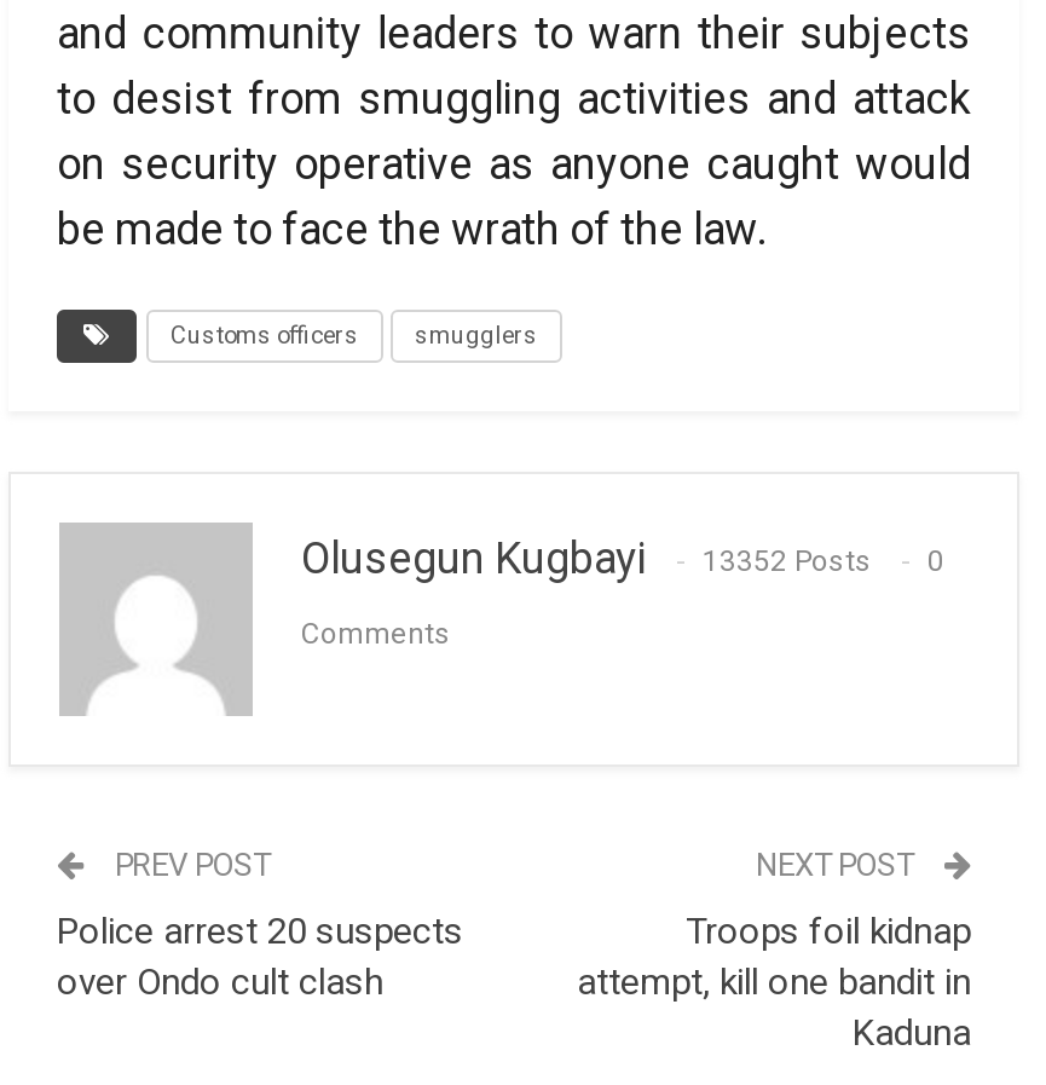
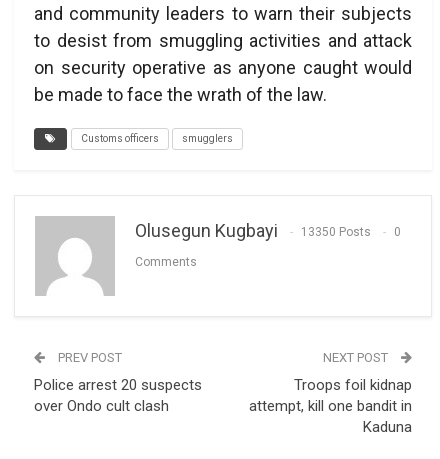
[301,532,944,583] Olusegun Kugbayi 13352 Posts 0 -> [135,220,401,241] Olusegun Kugbayi 13350 Posts 0

